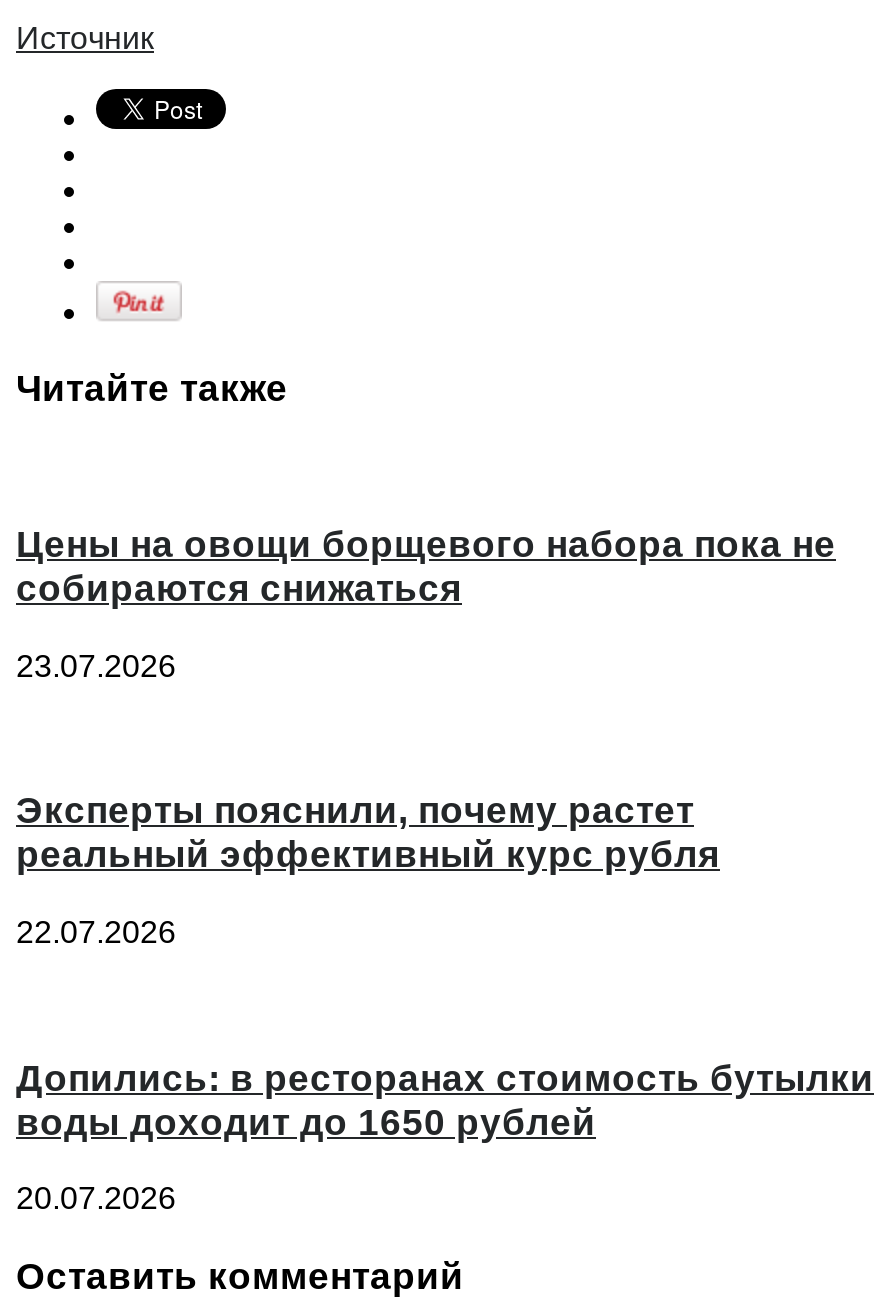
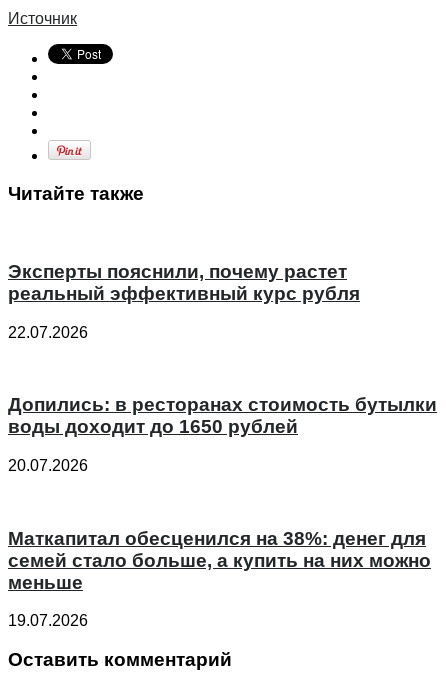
[16,523,836,682] Цены на овощи борщевого набора пока не | собираются снижаться | 23.07.2026 -> none
moved [16,789,874,1216] -> [8,261,437,474]: Эксперты пояснили, почему растет | реальный эффективный курс рубля | 22.07.2026 | Допились: в ресторанах стоимость бутылки | воды доходит до 1650 рублей | 20.07.2026
none -> [8,528,431,629] Маткапитал обесценился на 38%: денег для | семей стало больше, а купить на них можно | меньше | 19.07.2026

